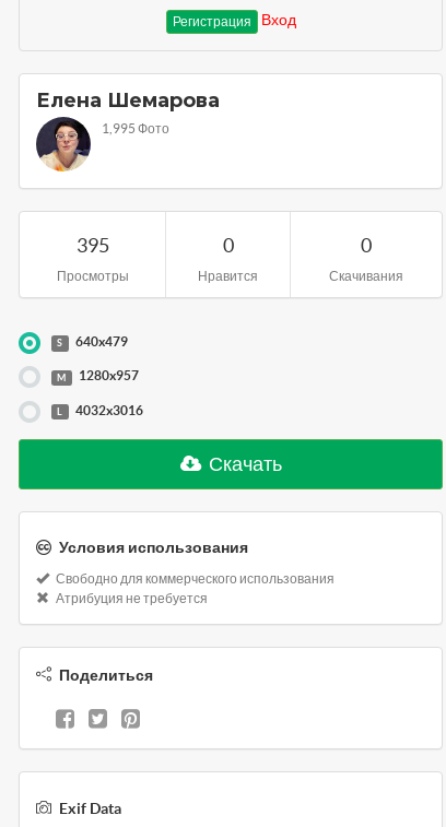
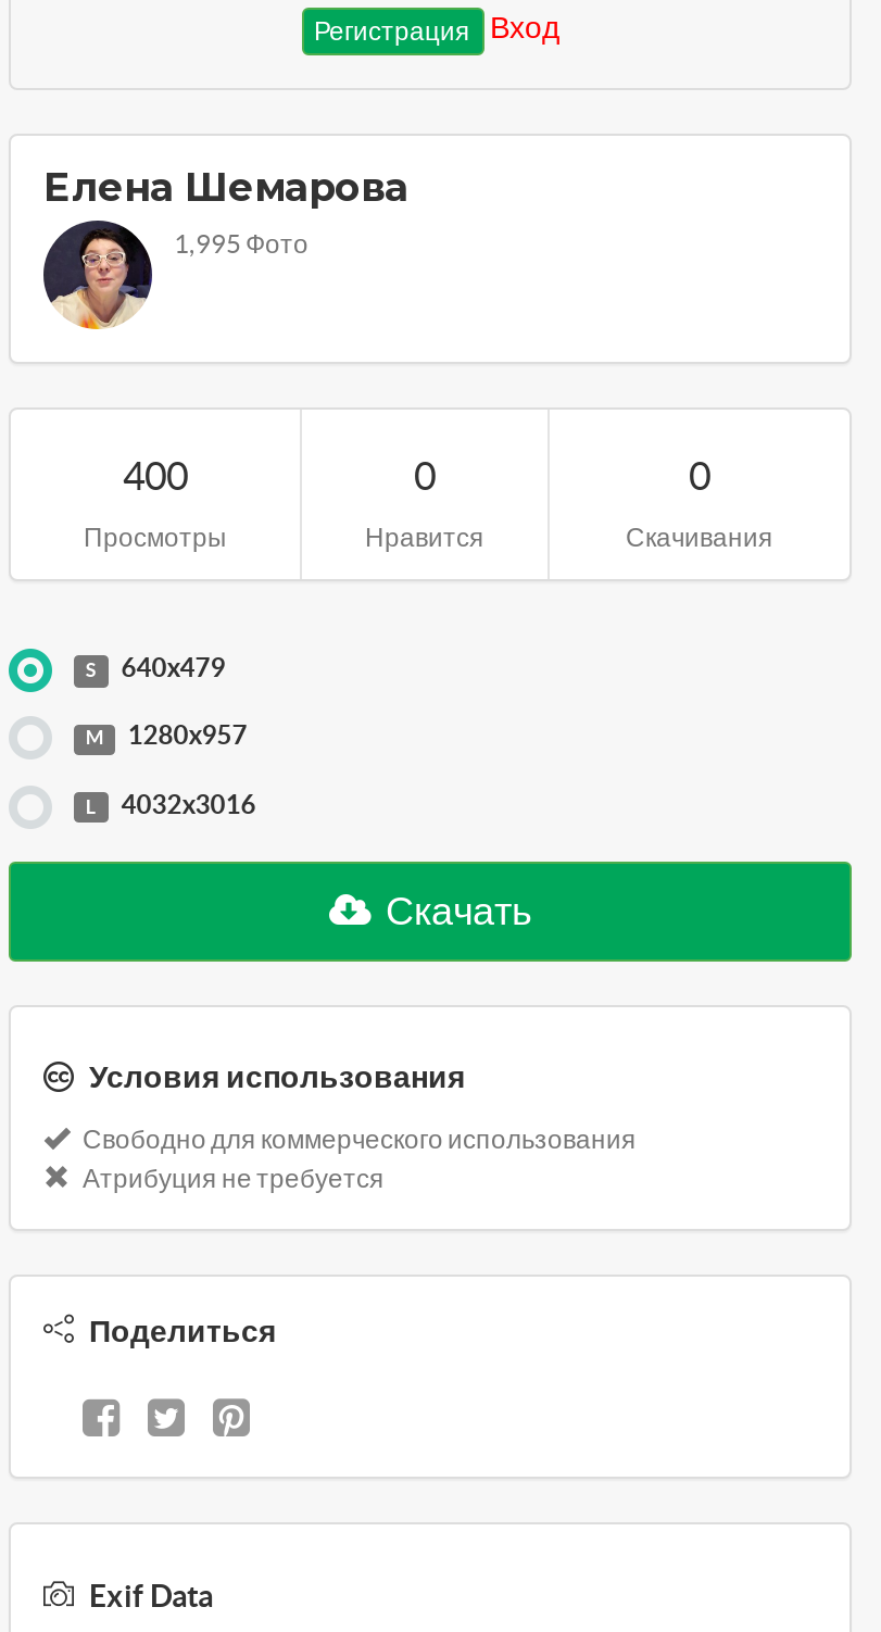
[76,233,109,256] 395 -> [123,452,188,498] 400

